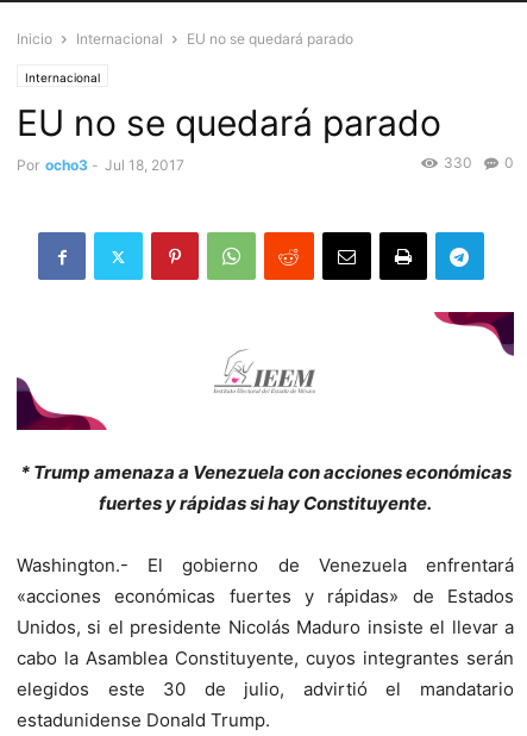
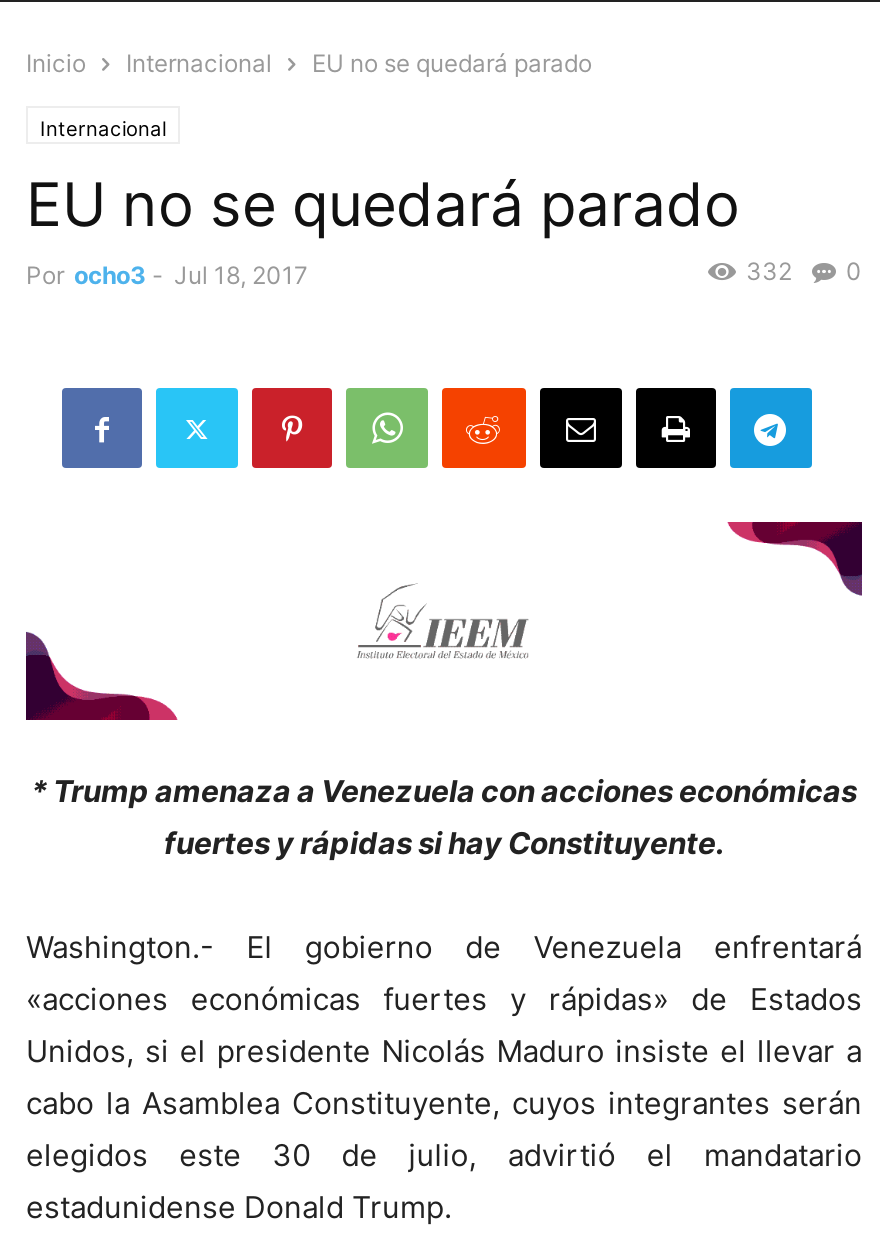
[444,154,514,171] 330 0 -> [746,256,862,286] 332 0

